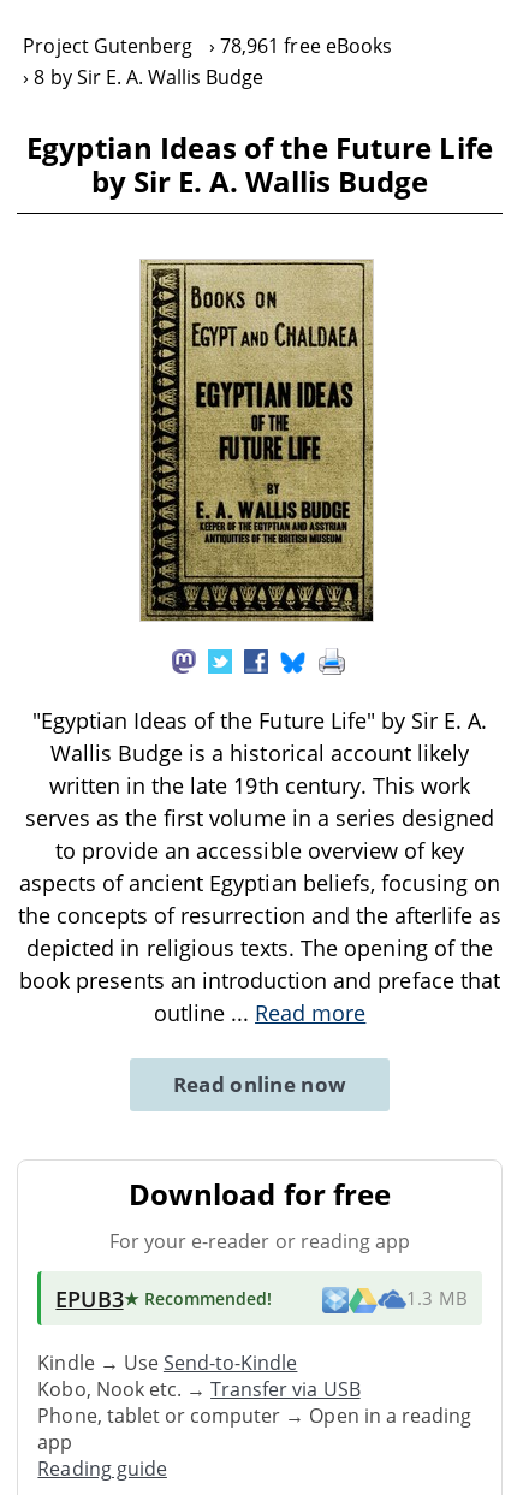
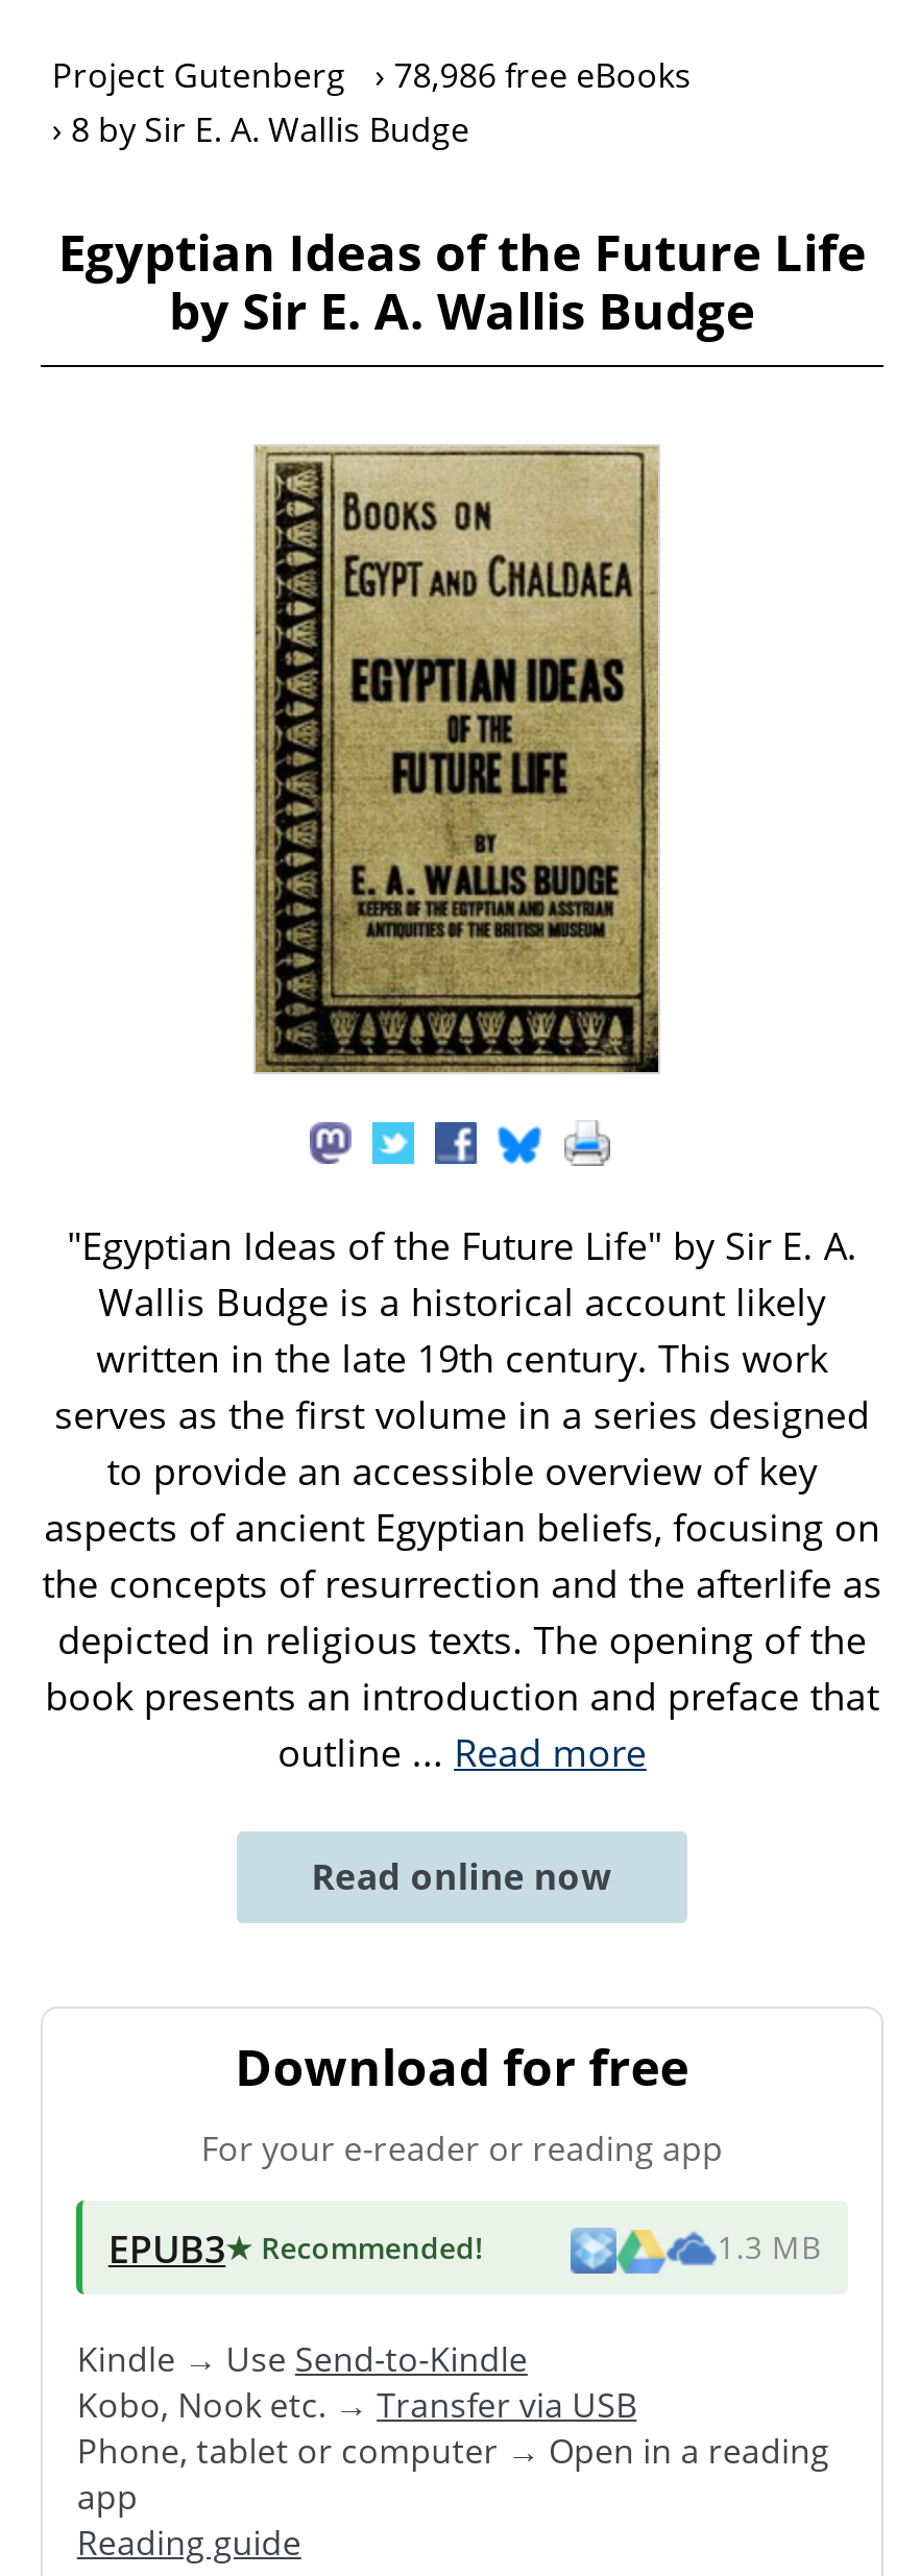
[23,32,392,59] Project Gutenberg 78,961 free eBooks -> [52,52,691,98] Project Gutenberg 78,986 free eBooks

